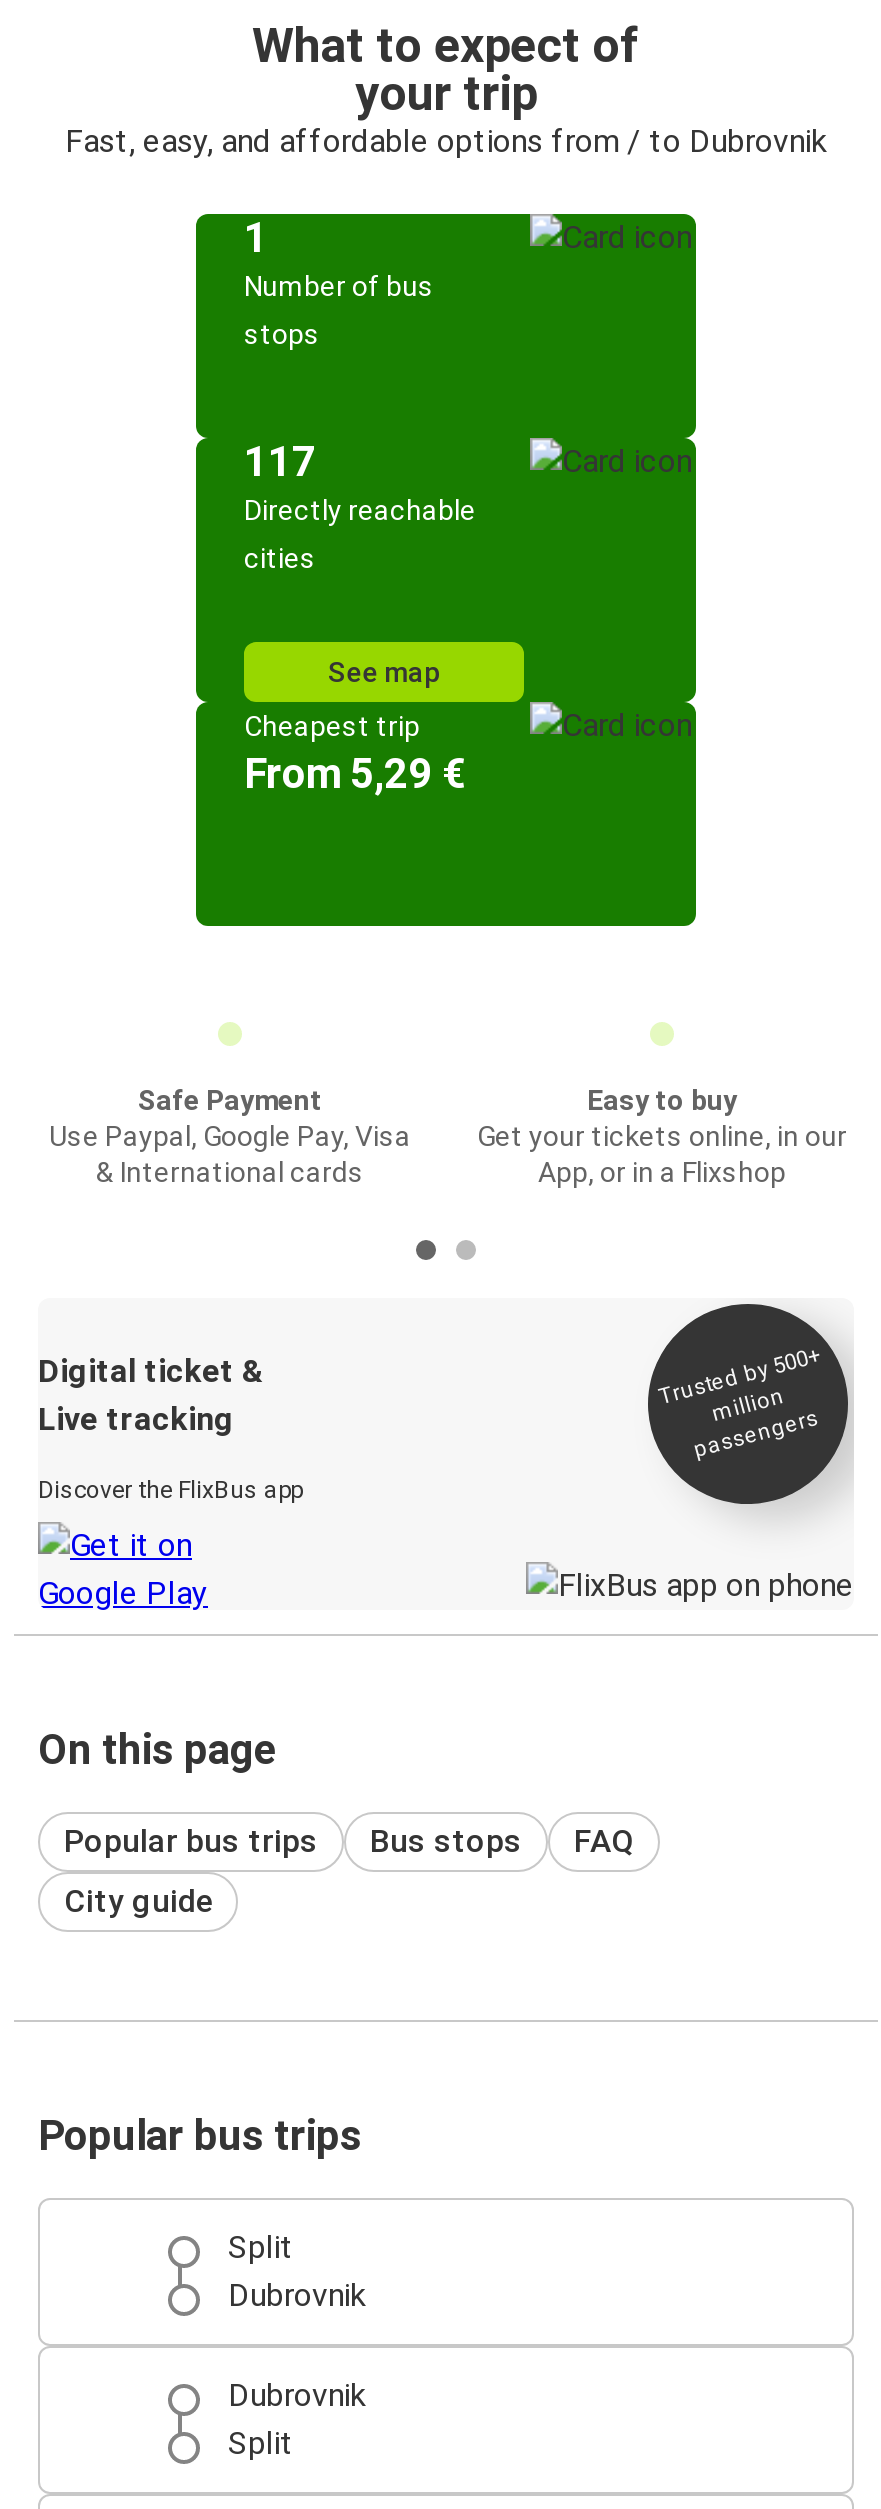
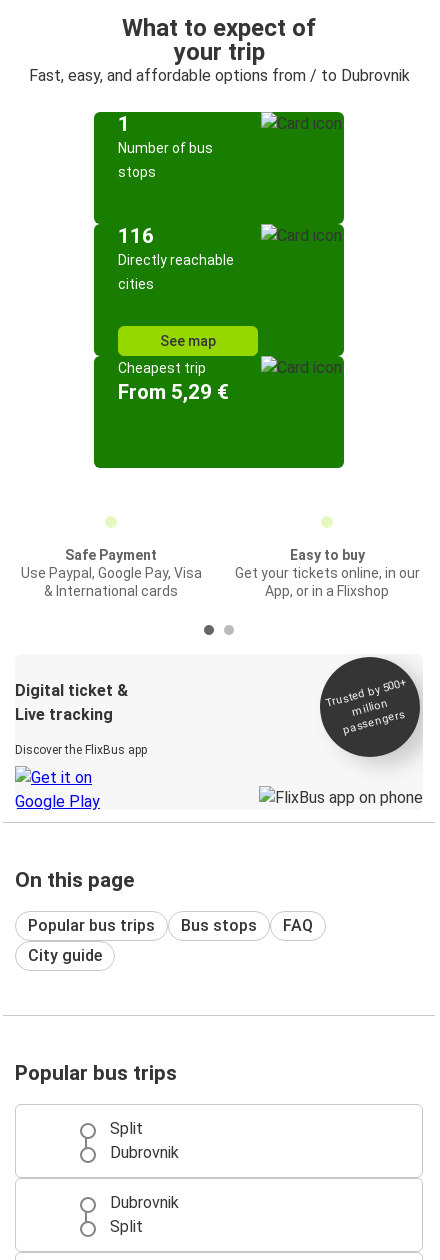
[244,438,316,486] 117 -> [118,224,154,248] 116

